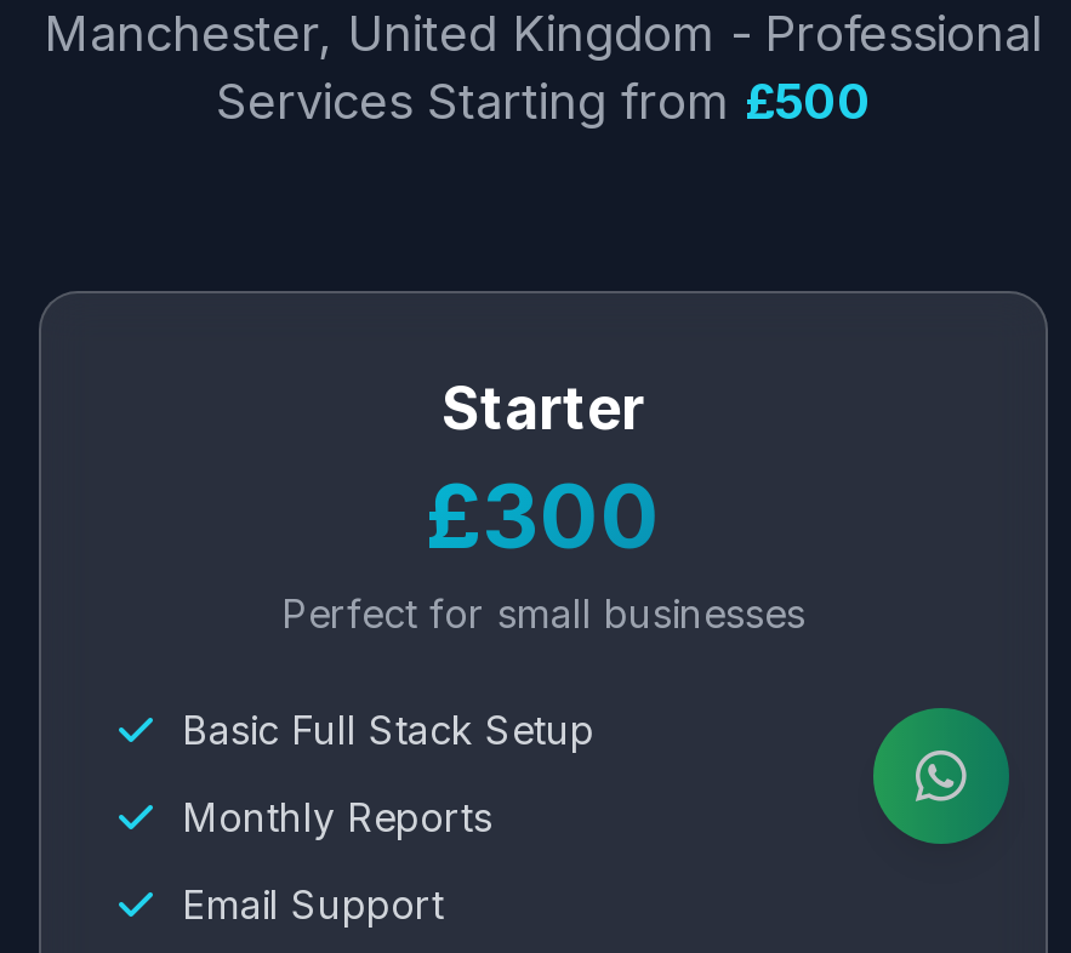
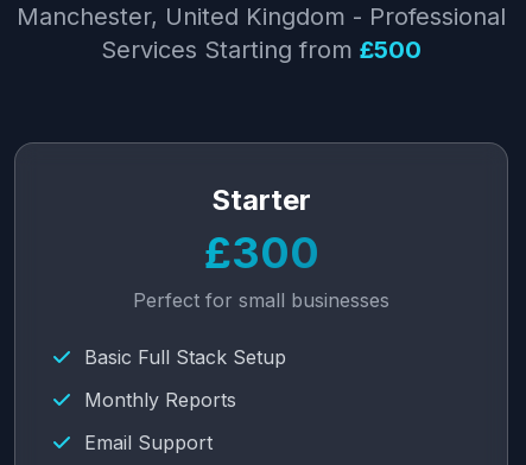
[871,706,1012,846] [image] -> none

